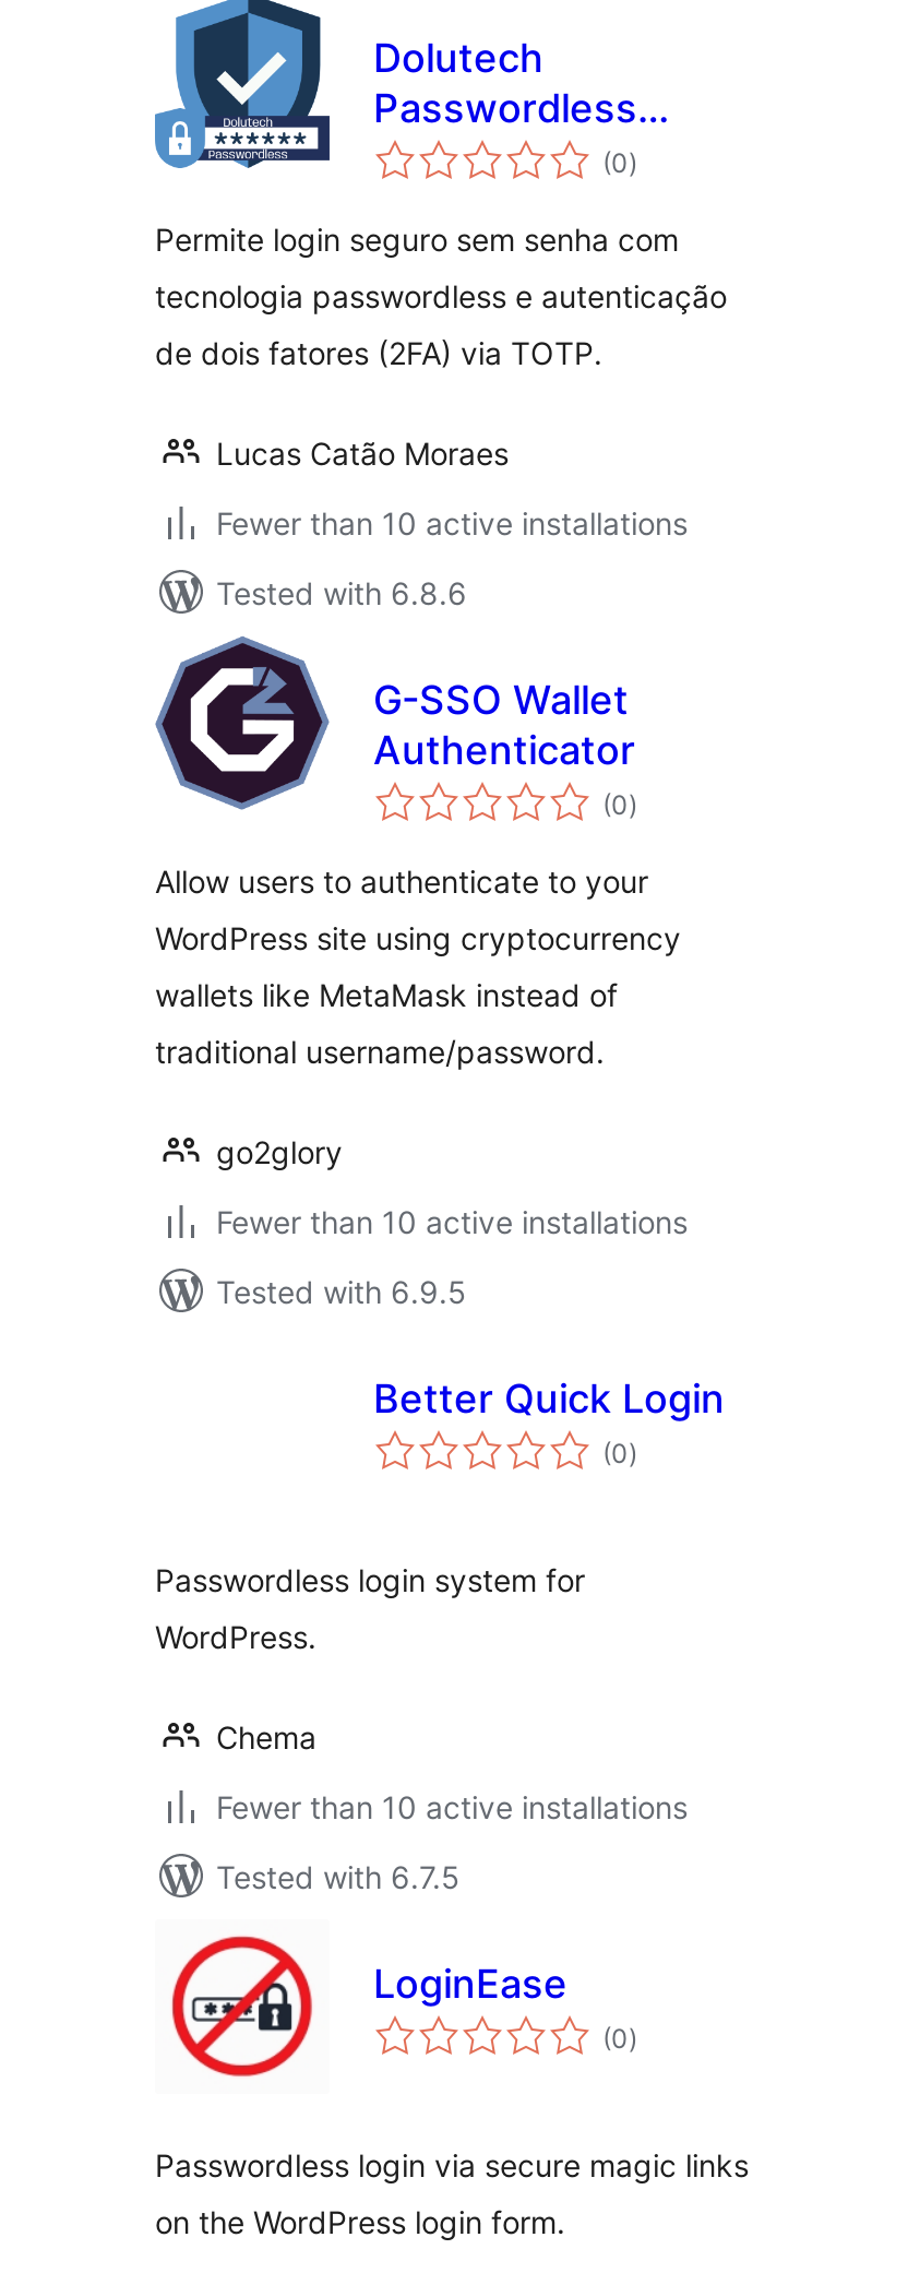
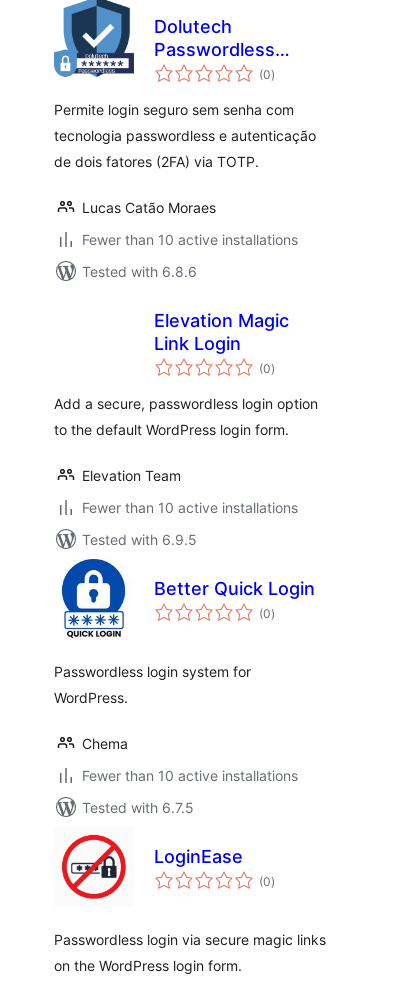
[153,635,332,812] [image] -> none
[373,677,635,773] G-SSO Wallet | Authenticator -> [154,310,289,354] Elevation Magic | Link Login
[155,862,681,1170] Allow users to authenticate to your | WordPress site using cryptocurrency | wallets like MetaMask instead of | traditional username/password. | go2glory -> [54,395,318,484] Add a secure, passwordless login option | to the default WordPress login form. | Elevation Team
none -> [60,558,127,639] [image]

